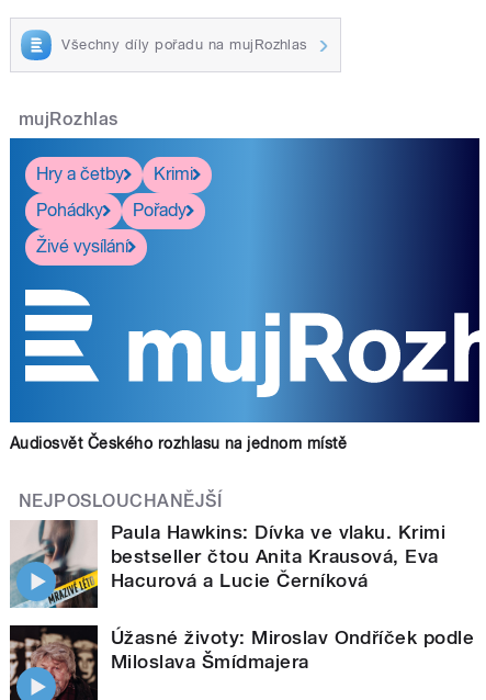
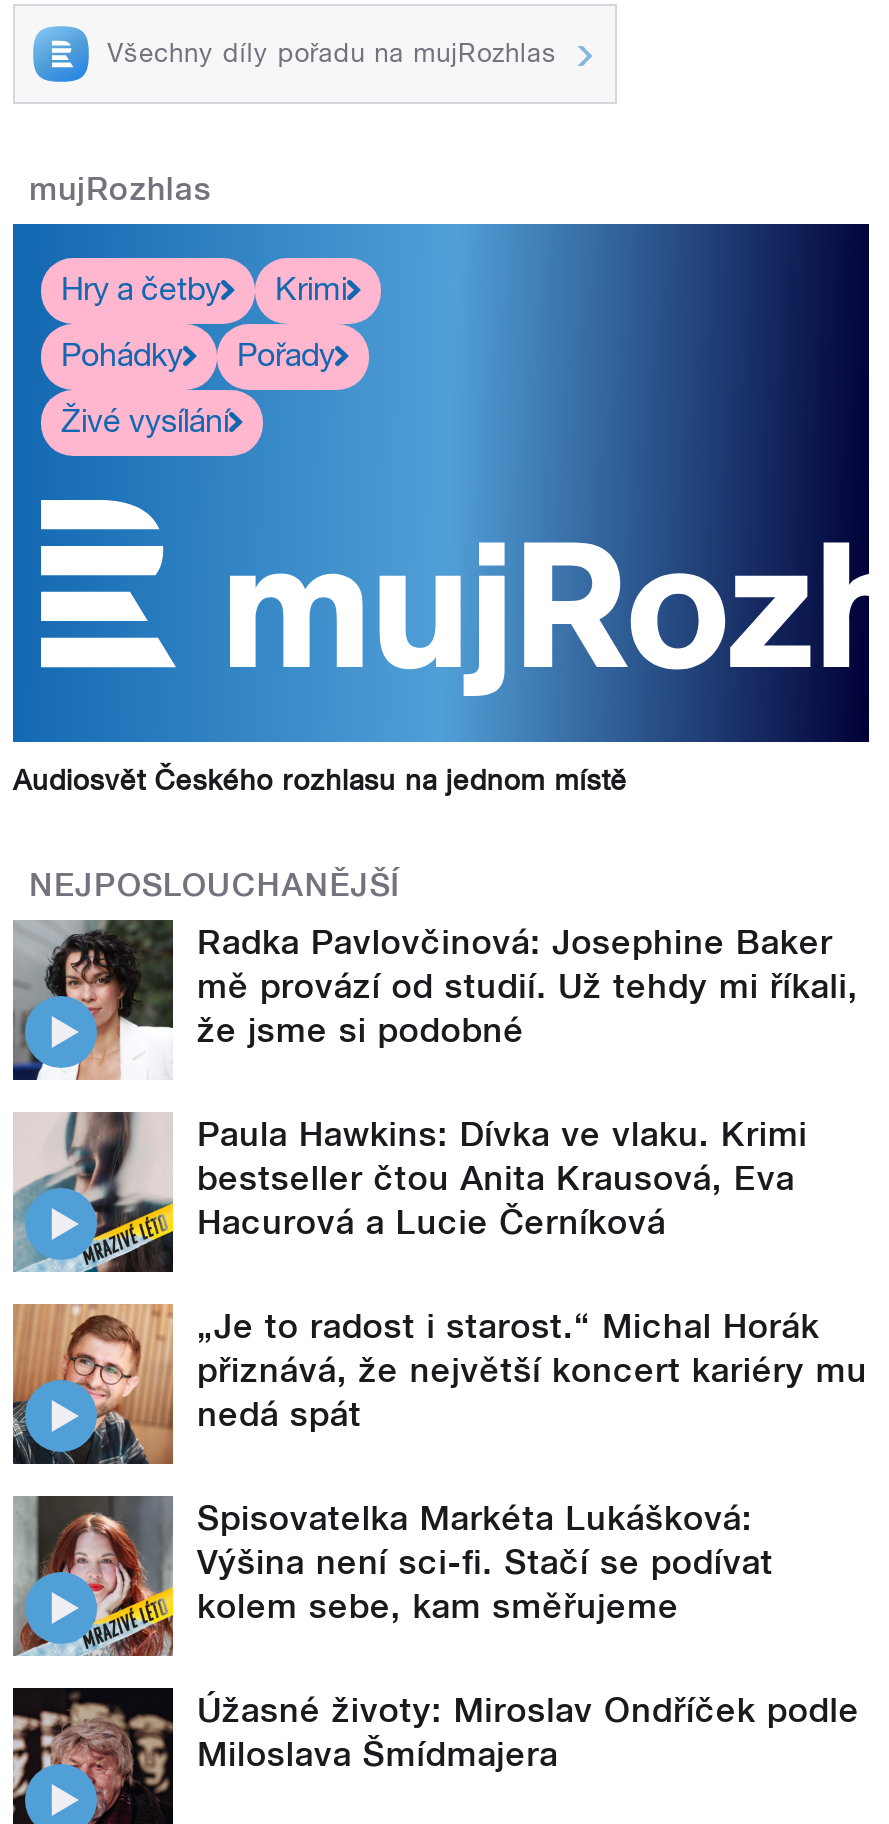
none -> [13,918,858,1082] [image] | Radka Pavlovčinová: Josephine Baker | mě provází od studií. Už tehdy mi říkali, | že jsme si podobné
none -> [11,1302,867,1626] [image] | „Je to radost i starost.“ Michal Horák | přiznává, že největší koncert kariéry mu | nedá spát | Spisovatelka Markéta Lukášková: | Výšina není sci-fi. Stačí se podívat | kolem sebe, kam směřujeme
none -> [15,1494,175,1658] [image]

